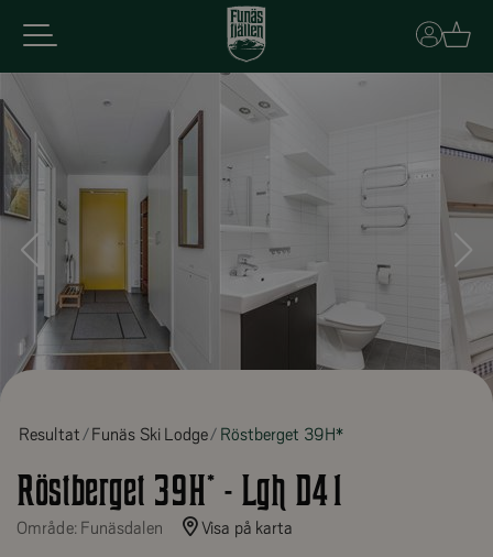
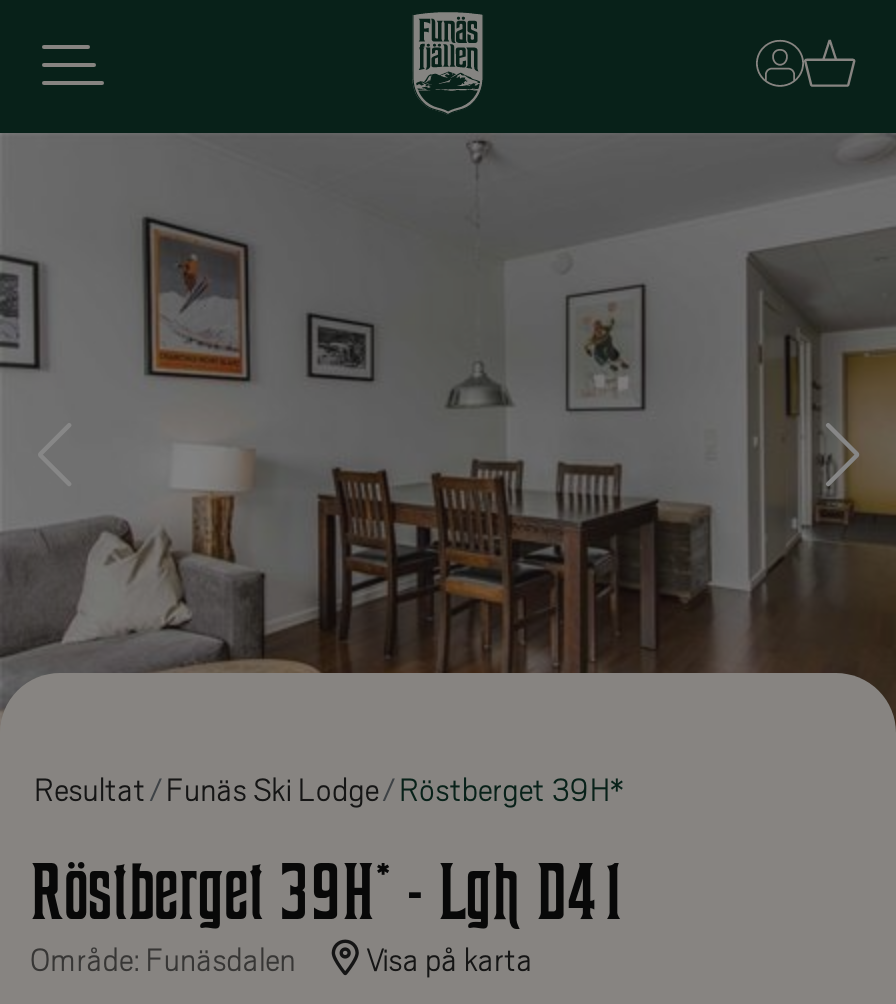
[3,73,490,391] [image] -> [6,133,890,717] [image]

